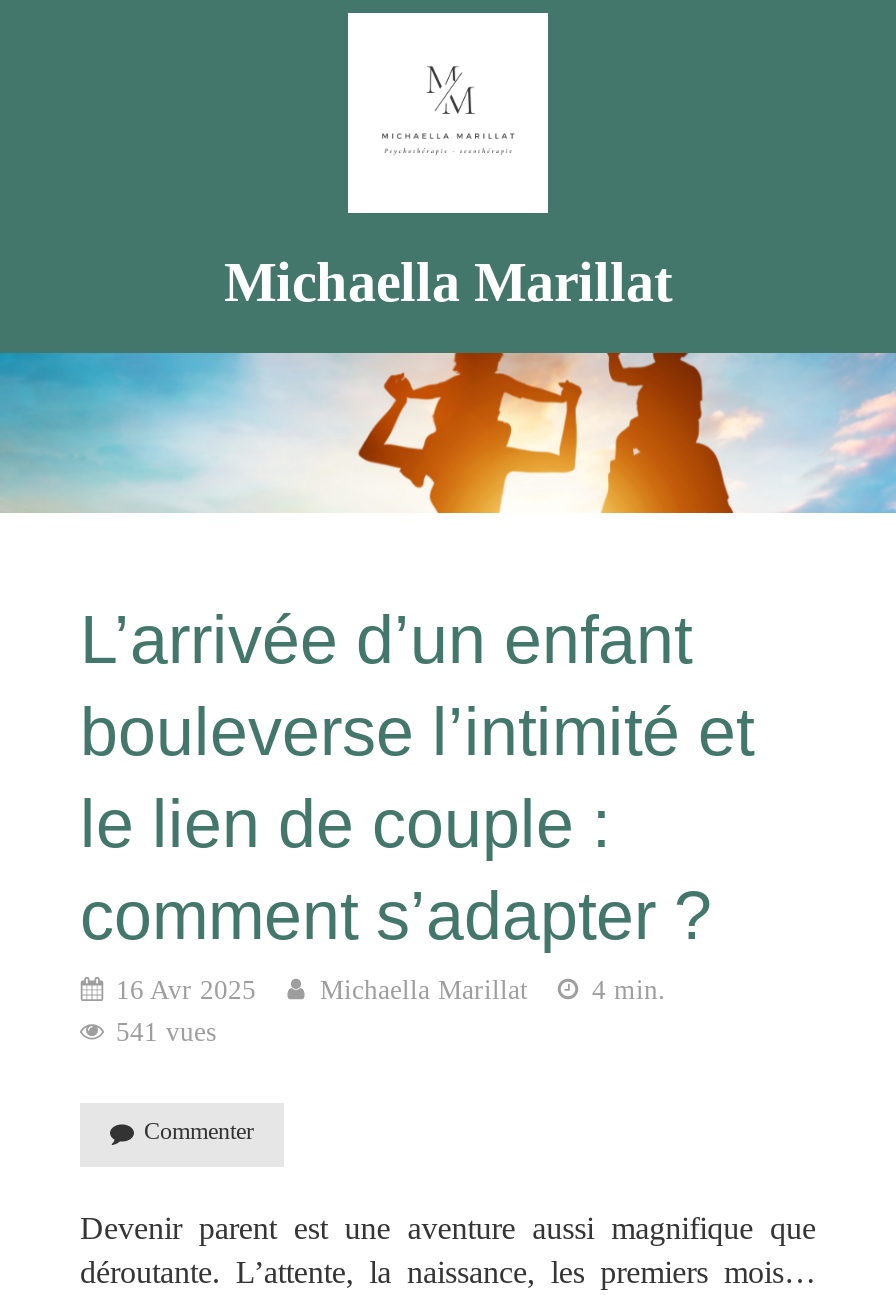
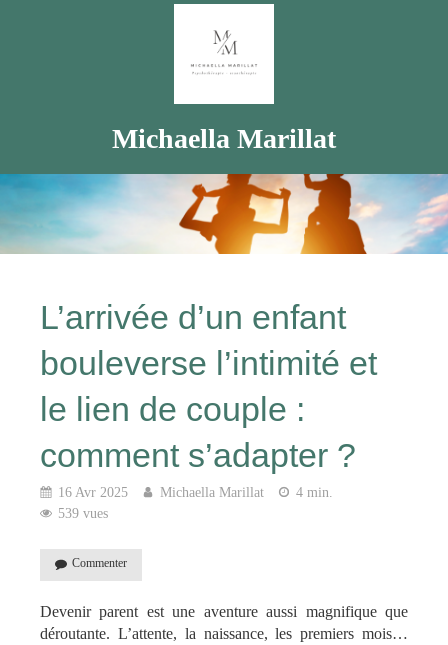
[116,1016,216,1046] 541 vues -> [58,505,108,520] 539 vues

